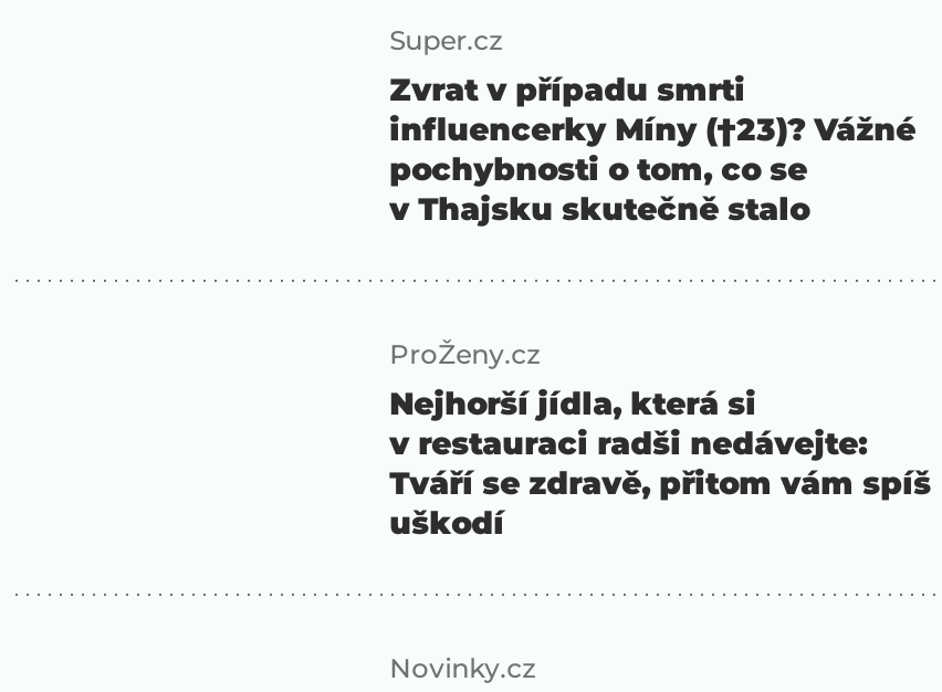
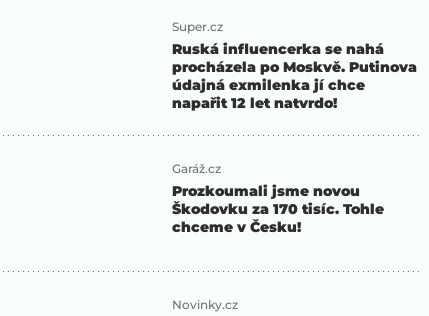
[389,69,916,228] Zvrat v případu smrti | influencerky Míny (†23)? Vážné | pochybnosti o tom, co se | v Thajsku skutečně stalo -> [172,40,417,112] Ruská influencerka se nahá | procházela po Moskvě. Putinova | údajná exmilenka jí chce | napařit 12 let natvrdo!
[389,336,931,542] ProŽeny.cz | Nejhorší jídla, která si | v restauraci radši nedávejte: | Tváří se zdravě, přitom vám spíš | uškodí -> [172,161,384,236] Garáž.cz | Prozkoumali jsme novou | Škodovku za 170 tisíc. Tohle | chceme v Česku!

